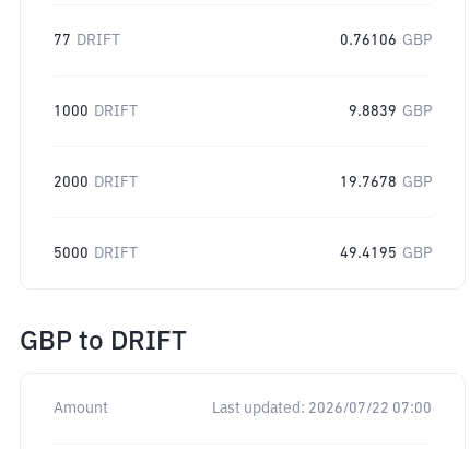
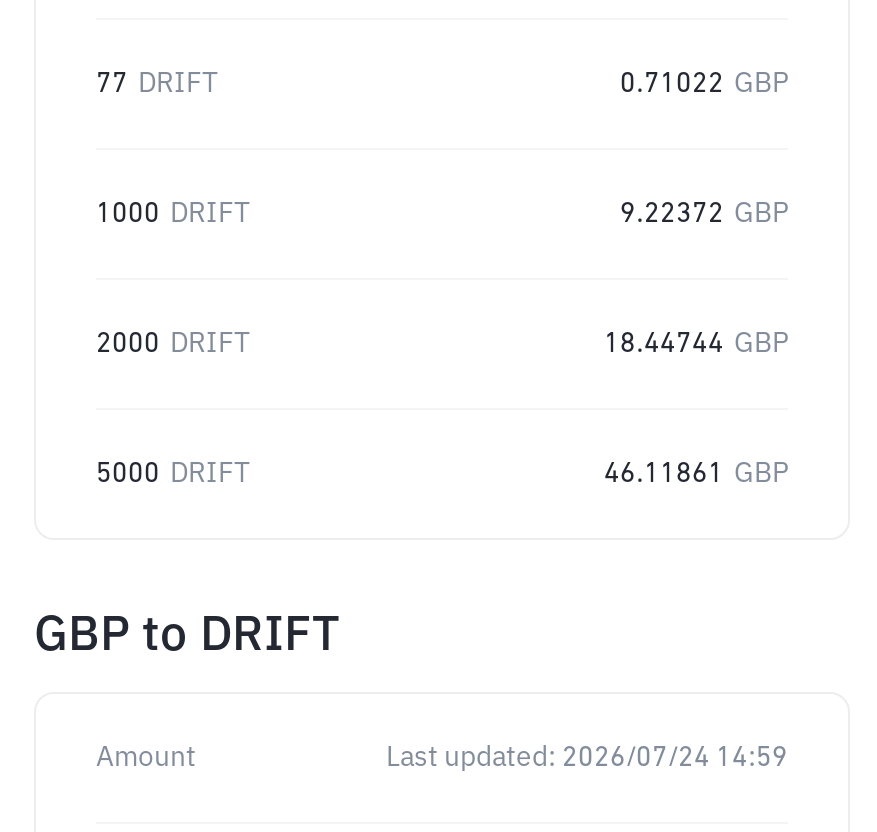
[340,33,432,48] 0.76106 GBP -> [620,70,788,98] 0.71022 GBP
[349,104,432,119] 9.8839 GBP -> [620,200,788,228] 9.22372 GBP
[340,175,432,190] 19.7678 GBP -> [604,330,788,358] 18.44744 GBP
[340,246,432,261] 49.4195 GBP -> [604,460,788,488] 46.11861 GBP
[212,401,432,416] Last updated: 2026/07/22 07:00 -> [386,744,788,772] Last updated: 2026/07/24 14:59

